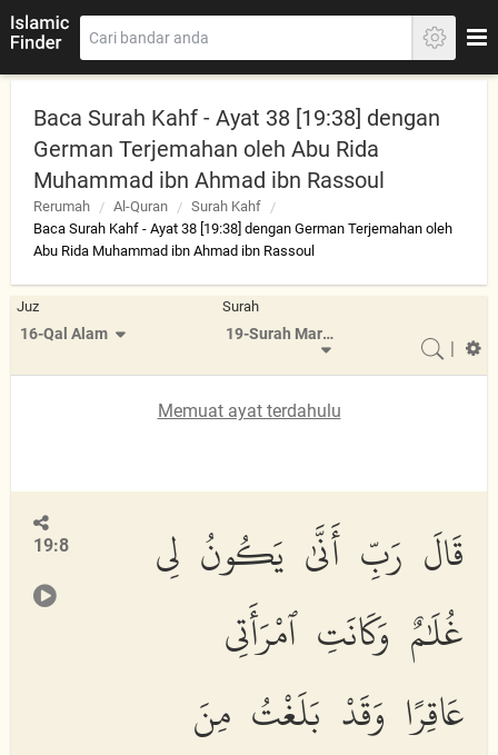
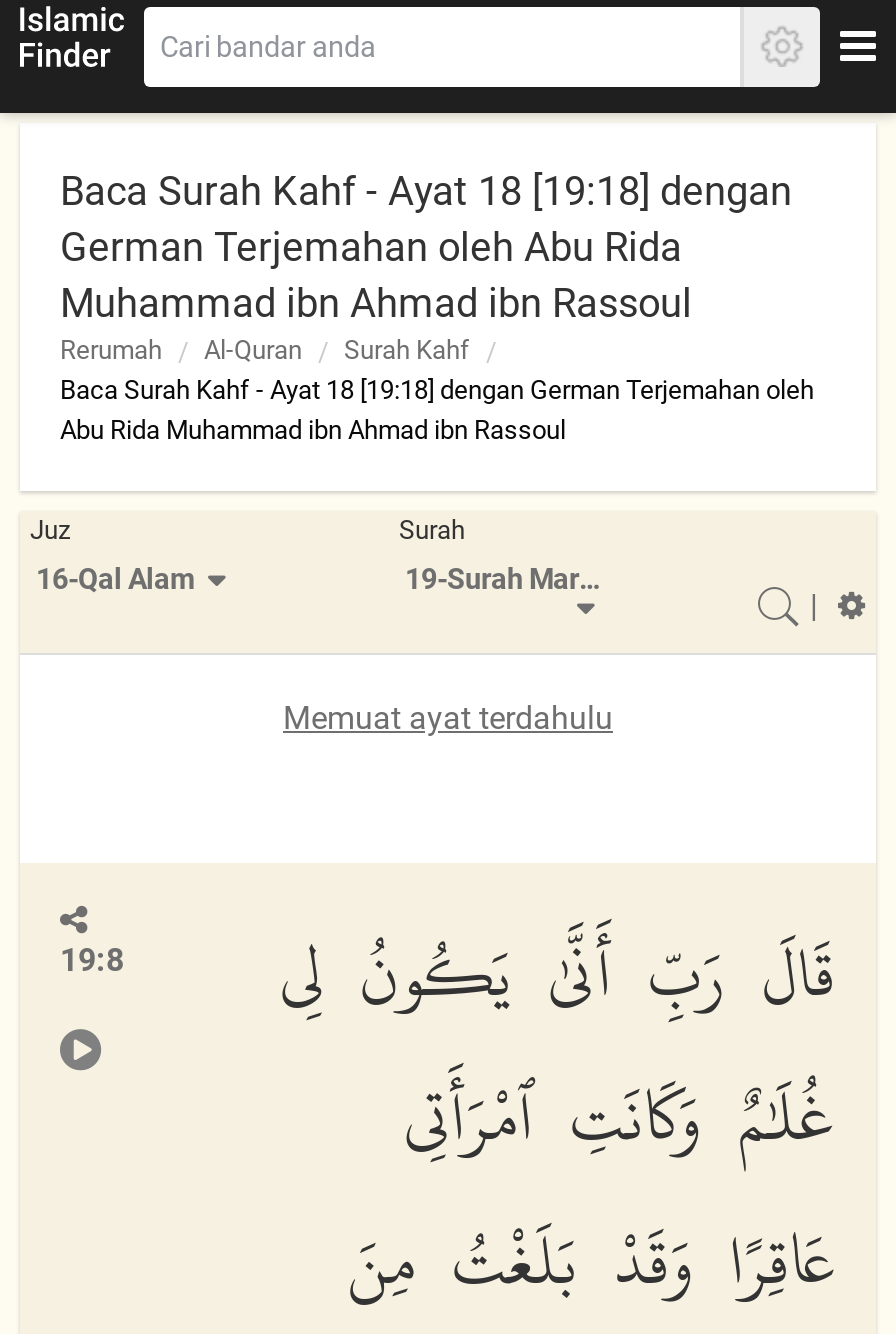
[33,105,440,131] Baca Surah Kahf - Ayat 38 [19:38] dengan -> [60,167,792,215] Baca Surah Kahf - Ayat 18 [19:18] dengan
[33,220,452,237] Baca Surah Kahf - Ayat 38 [19:38] dengan German Terjemahan oleh -> [60,375,814,405] Baca Surah Kahf - Ayat 18 [19:18] dengan German Terjemahan oleh

